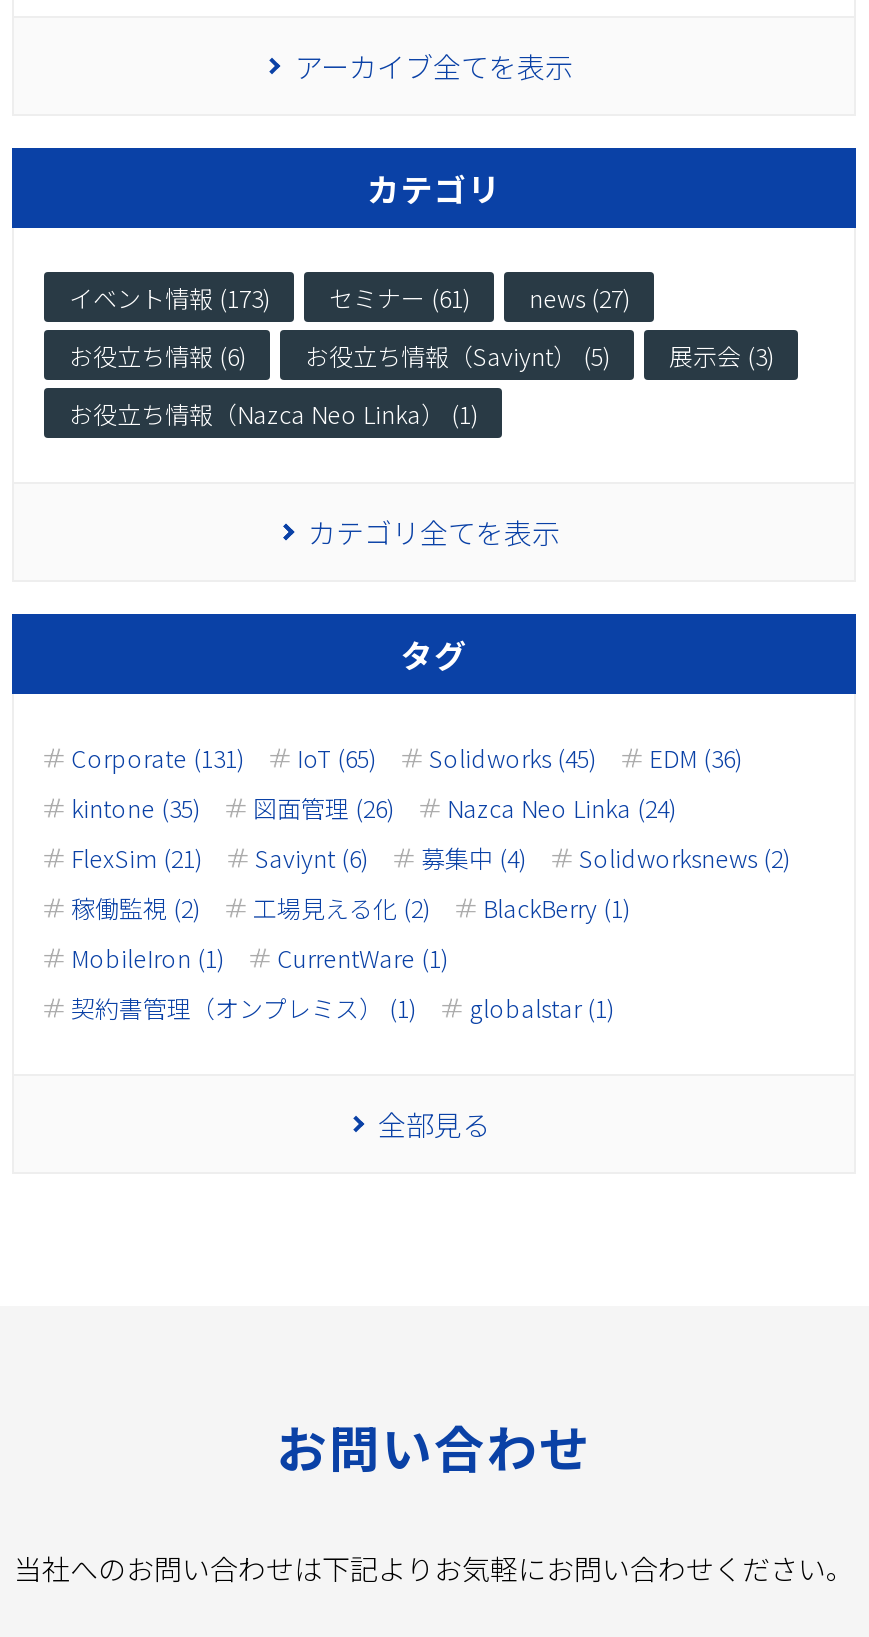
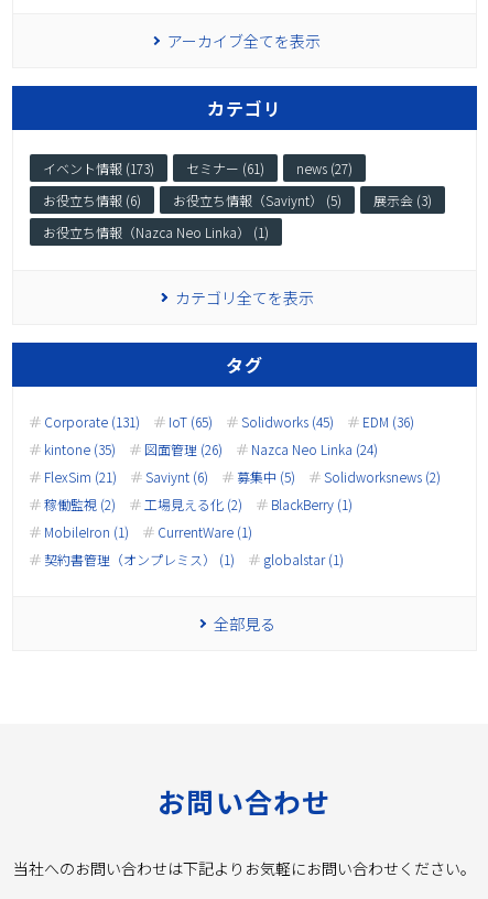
[71,840,791,874] FlexSim (21) Saviynt (6) 募集中 (4) Solidworksnews (2) -> [45,467,441,486] FlexSim (21) Saviynt (6) 募集中 (5) Solidworksnews (2)

